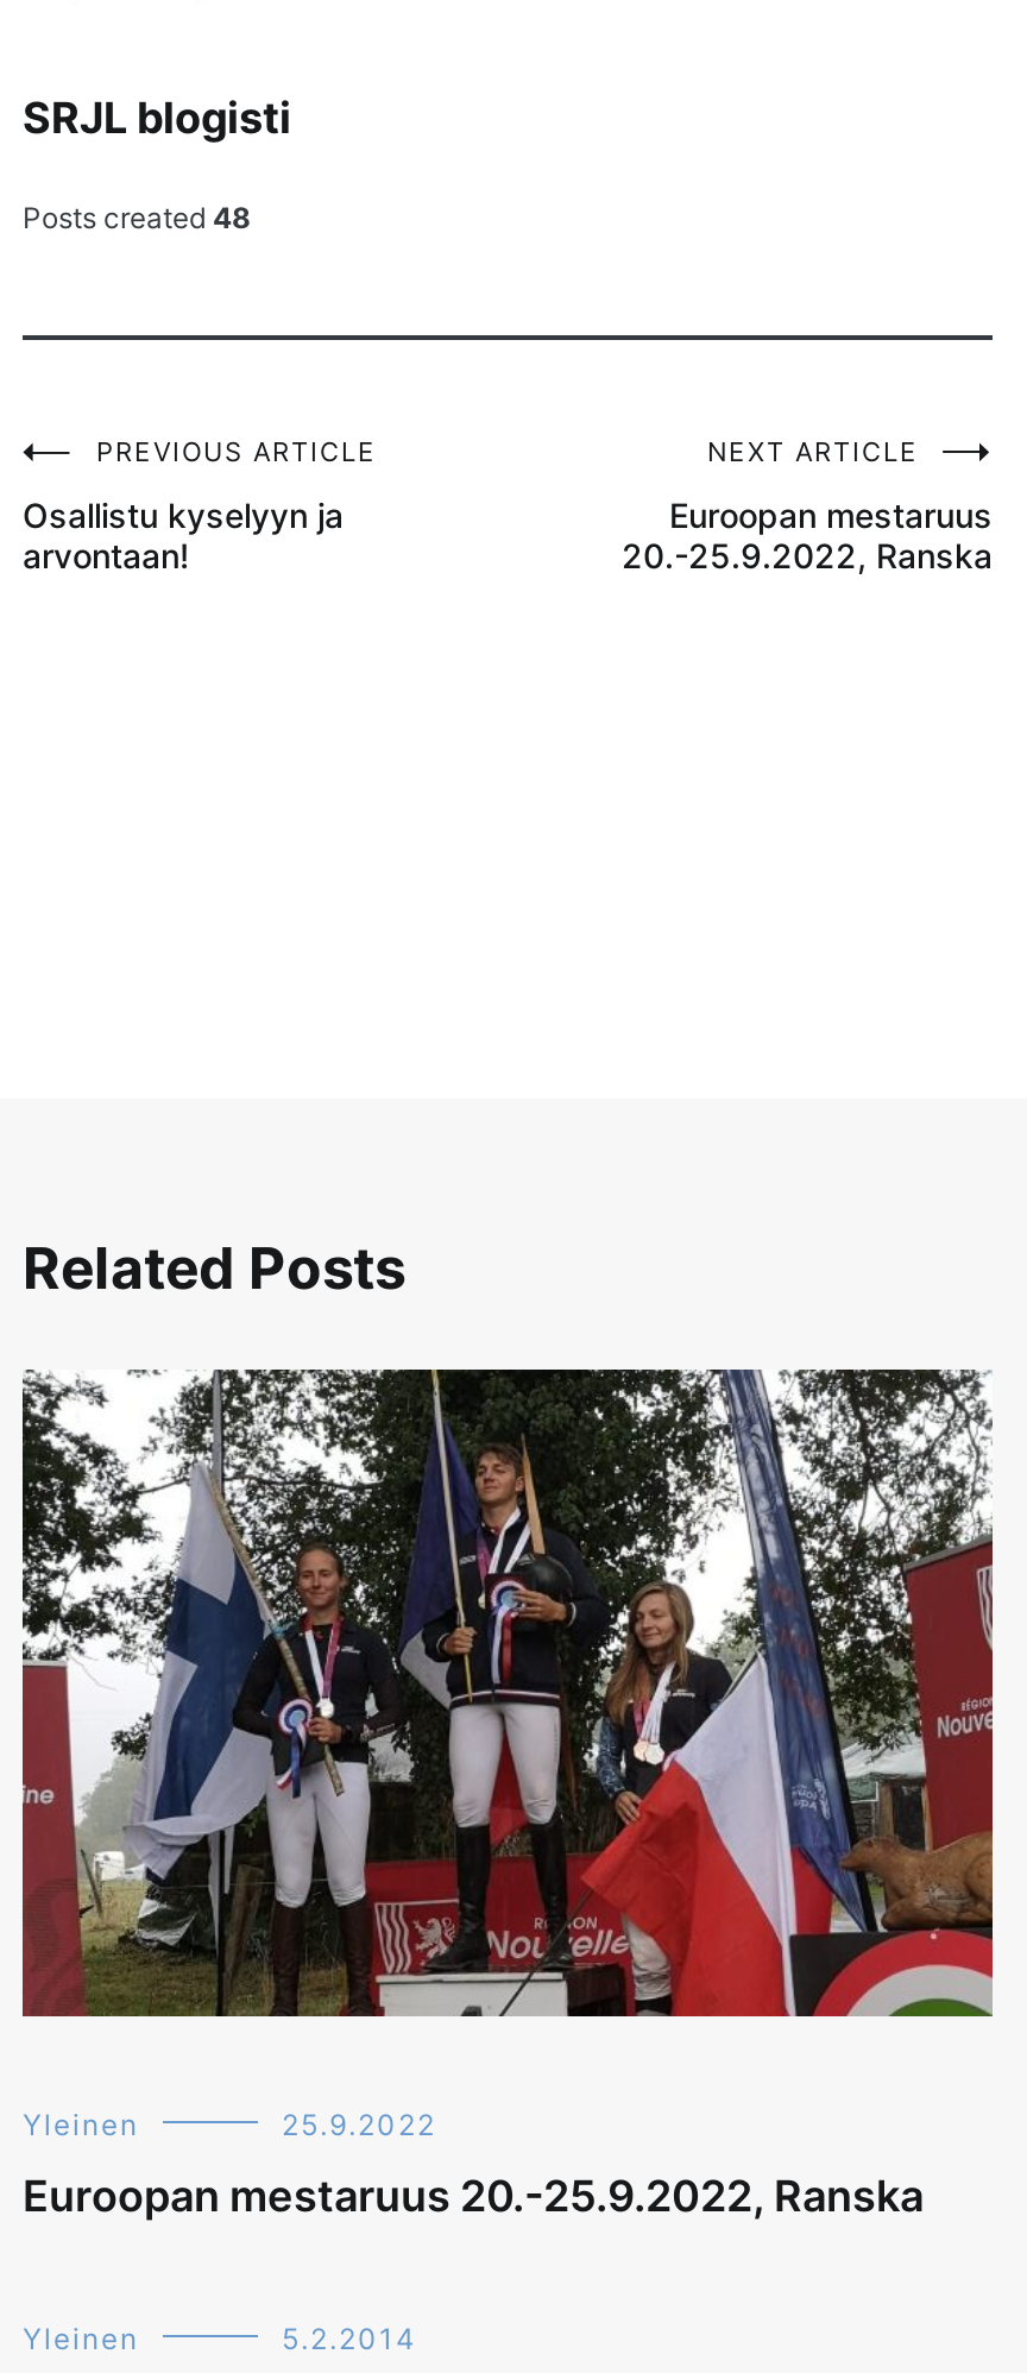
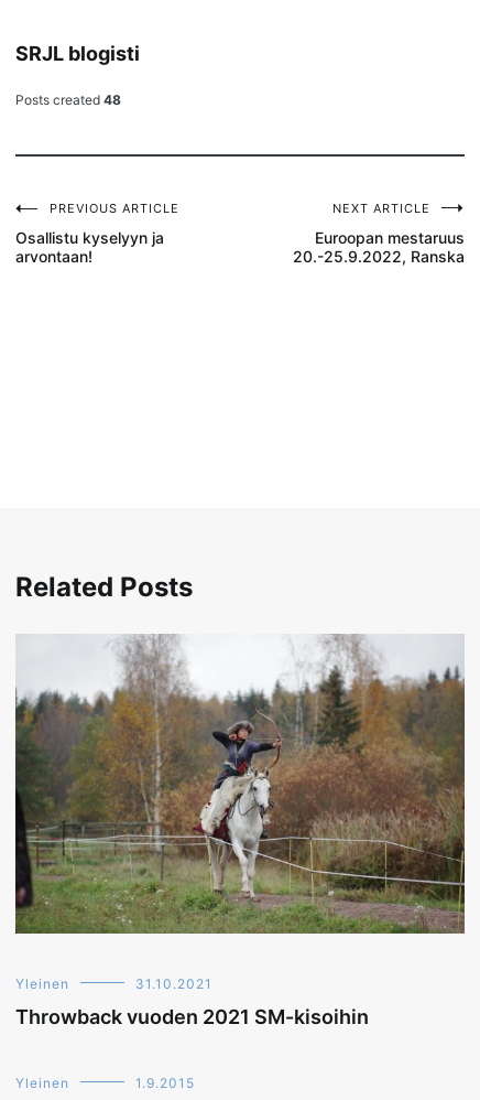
[20,1367,995,2141] [image] | 25.9.2022 -> [14,634,466,992] [image] | 31.10.2021
[23,2170,924,2220] Euroopan mestaruus 20.-25.9.2022, Ranska -> [15,1005,369,1028] Throwback vuoden 2021 SM-kisoihin
[282,2320,417,2355] 5.2.2014 -> [135,1074,195,1091] 1.9.2015

